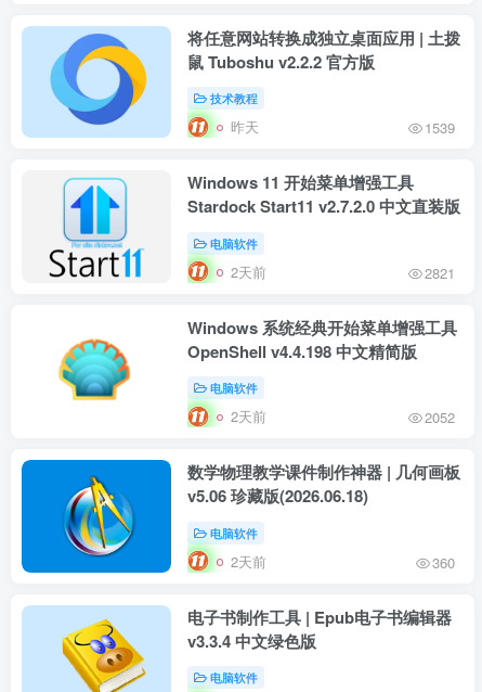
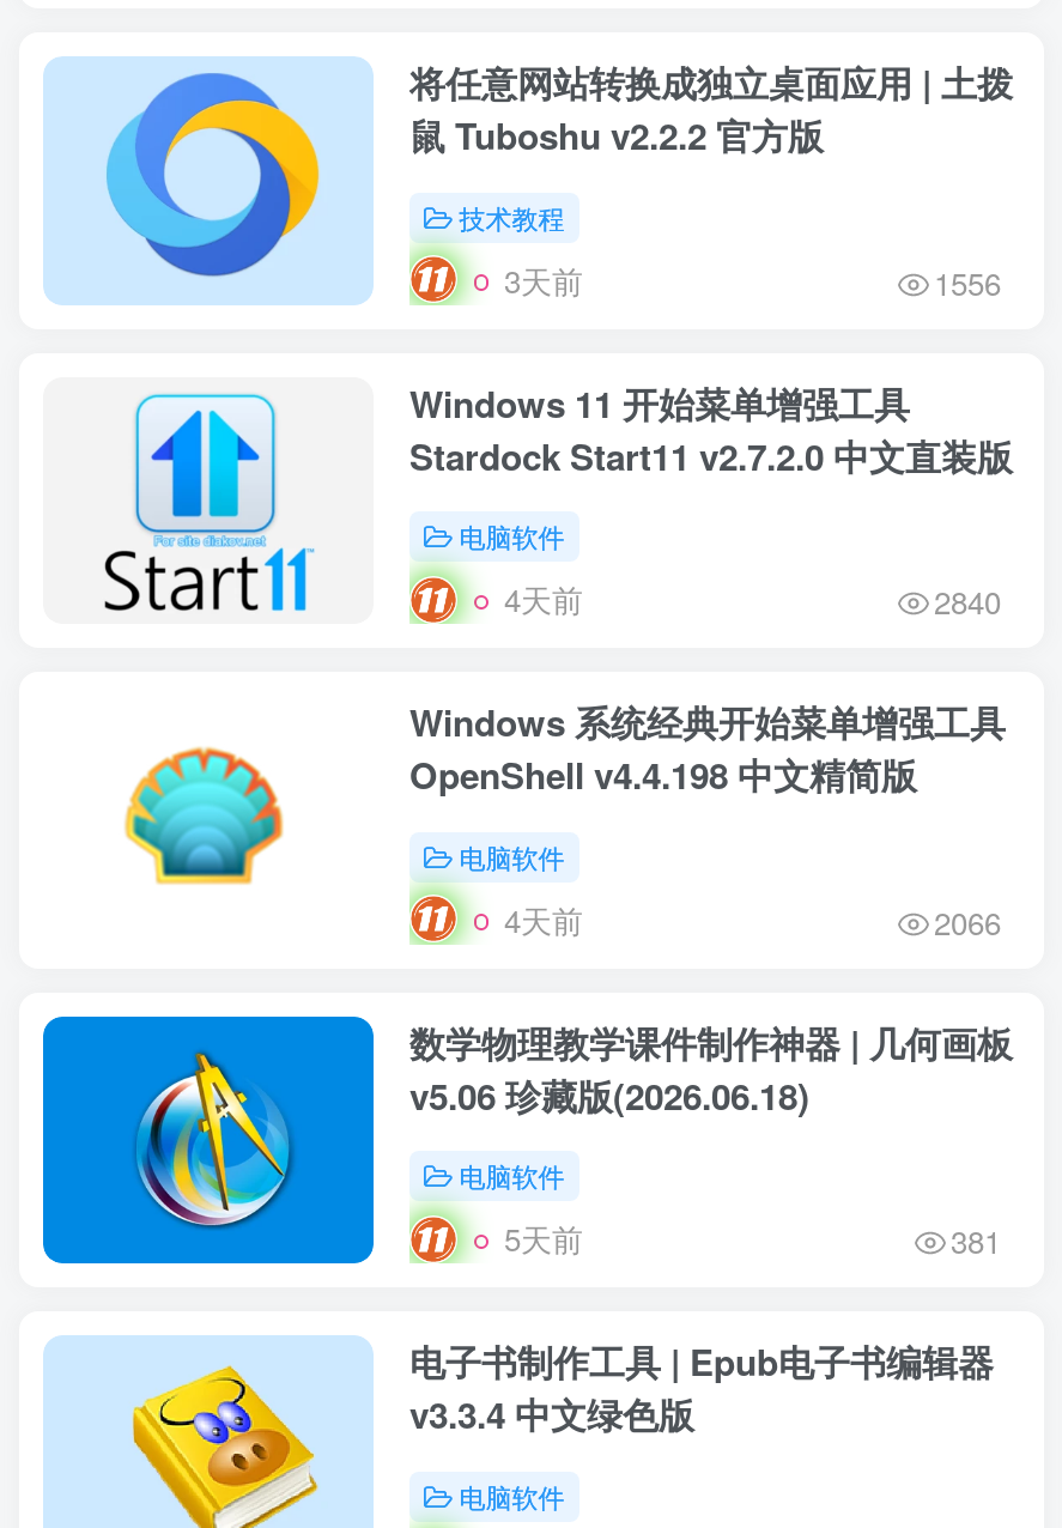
[230,116,455,138] 昨天 | 1539 -> [504,257,1001,305] 3天前 | 1556
[230,261,266,282] 2天前 -> [504,577,583,622] 4天前
[425,262,455,283] 2821 -> [934,579,1001,625] 2840
[230,406,266,427] 2天前 -> [504,897,583,942] 4天前
[425,407,455,428] 2052 -> [934,899,1001,945] 2066
[230,551,266,571] 2天前 -> [504,1216,583,1262] 5天前
[432,552,455,573] 360 -> [951,1219,1001,1264] 381

